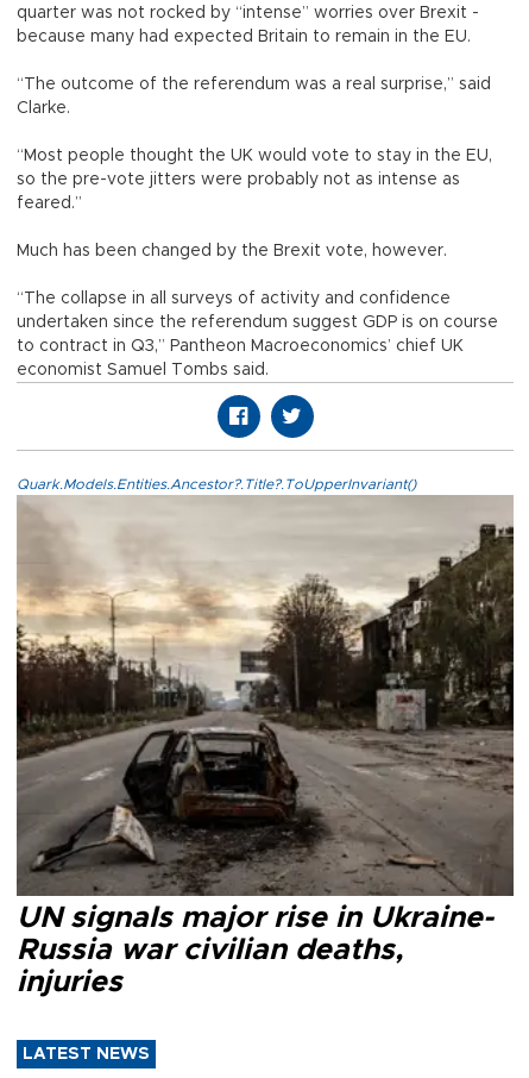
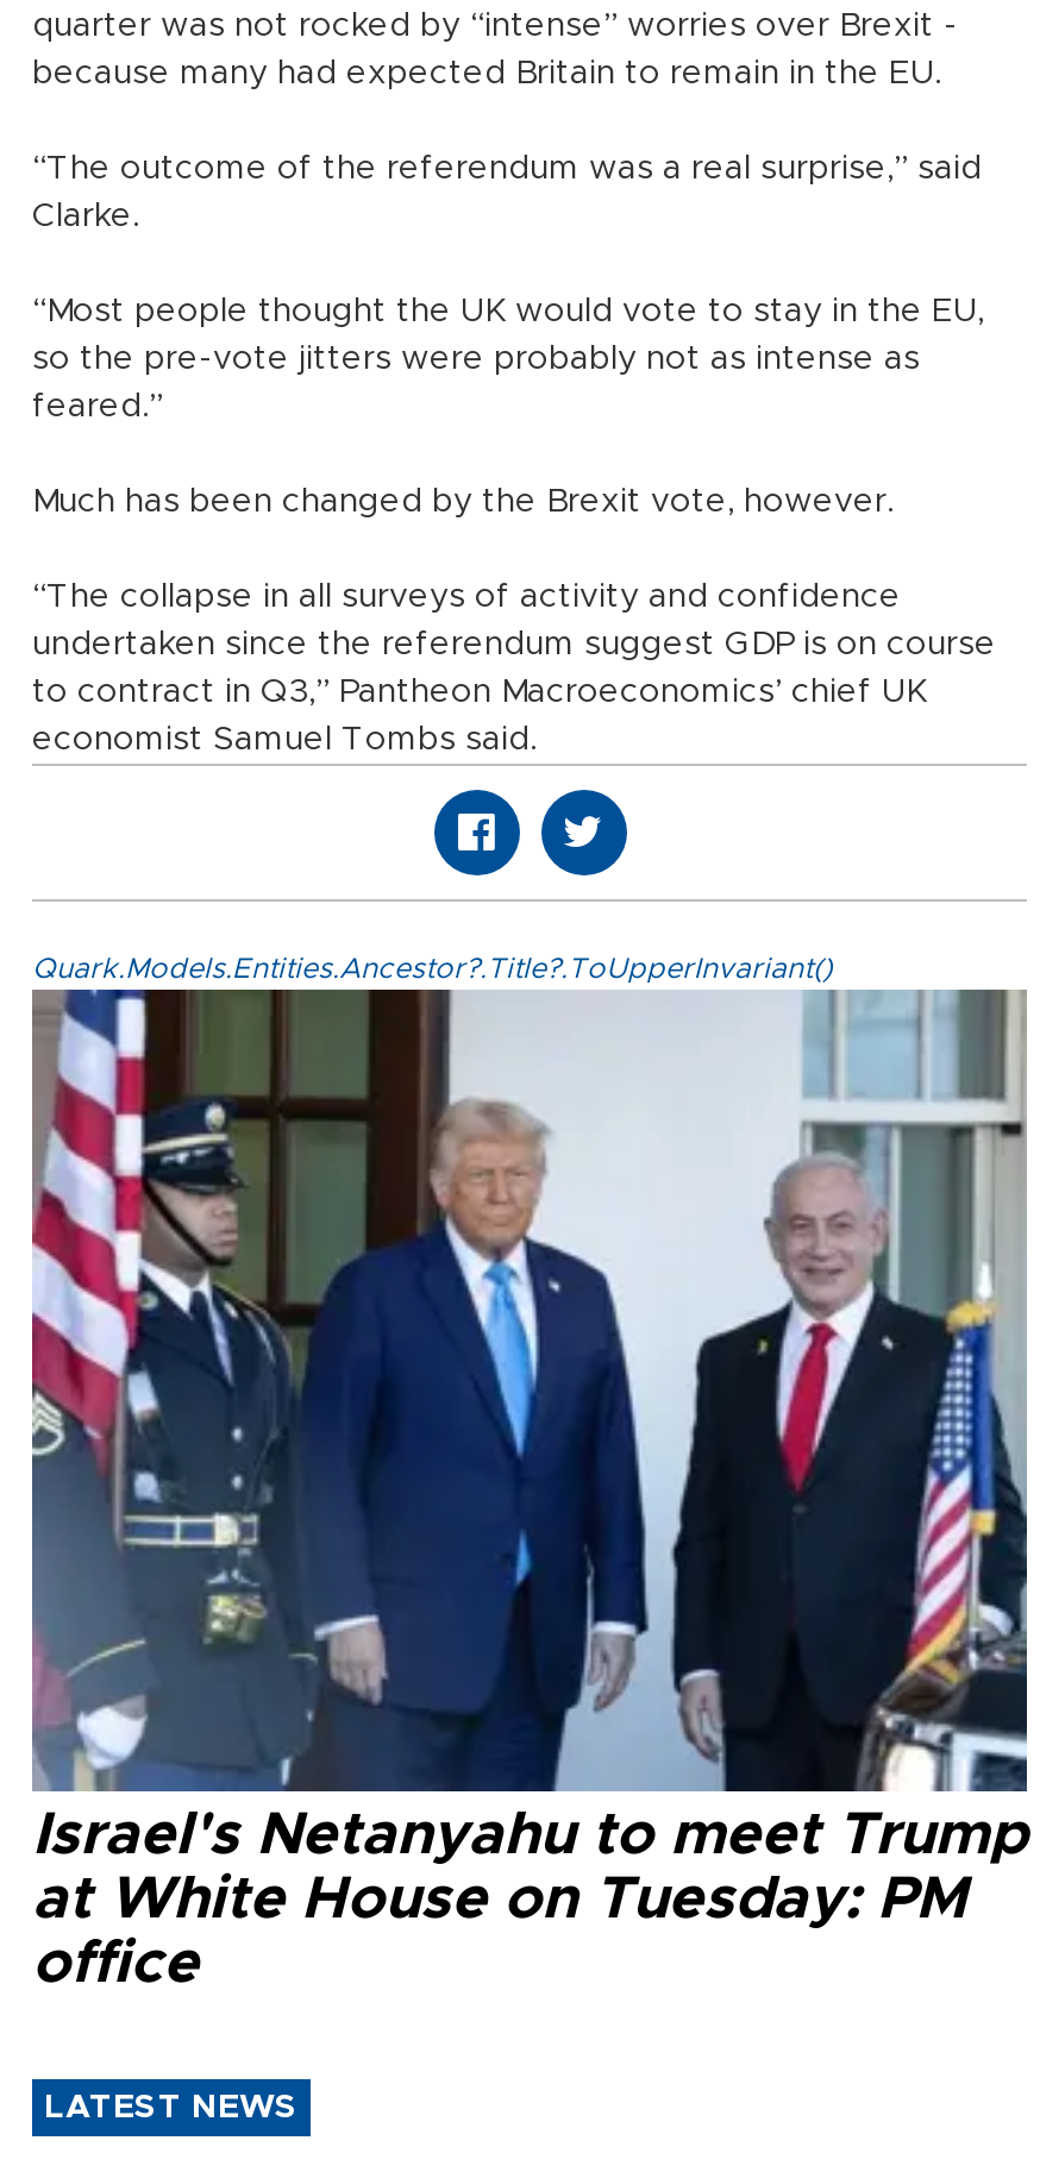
[15,495,515,997] [image] | UN signals major rise in Ukraine- | Russia war civilian deaths, | injuries -> [30,990,1027,1994] [image] | Israel's Netanyahu to meet Trump | at White House on Tuesday: PM | office

